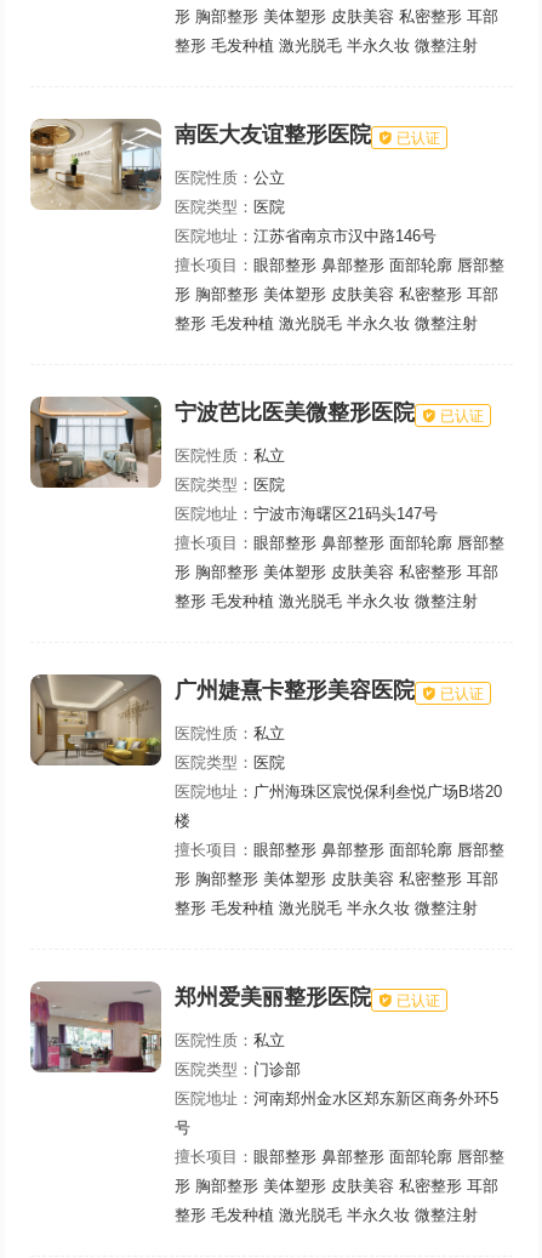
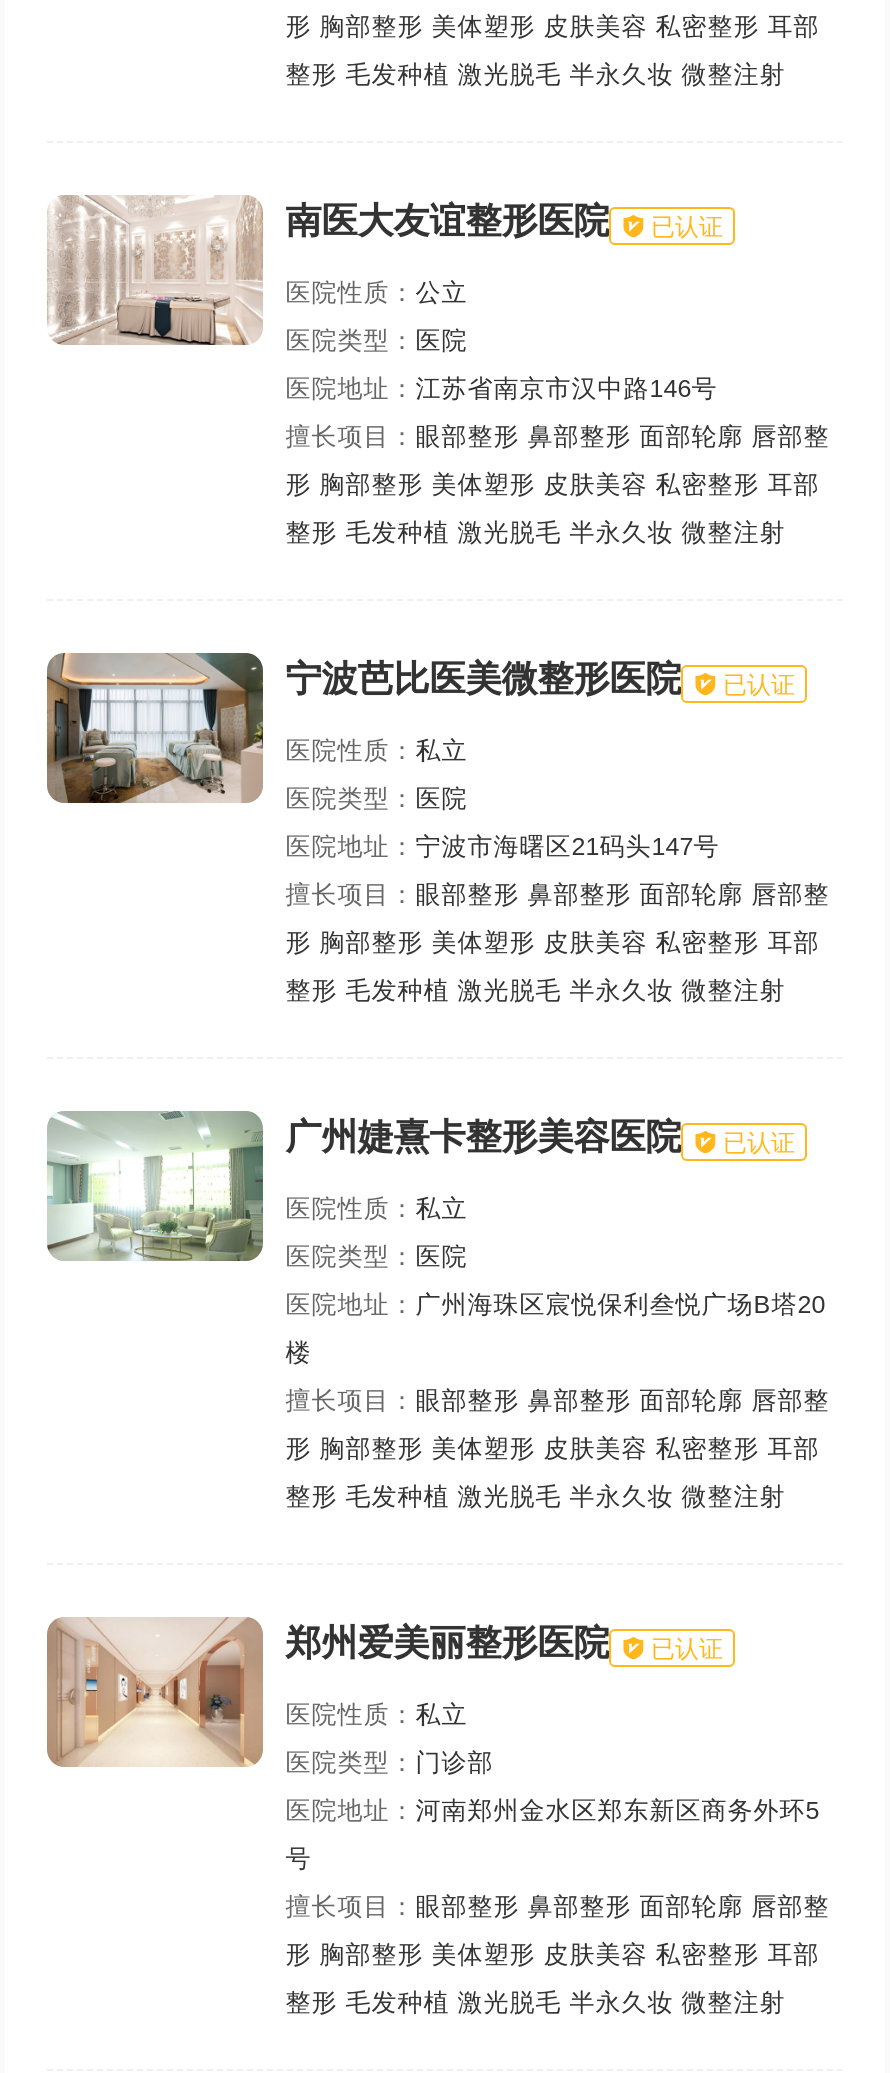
[29,118,162,211] [image] -> [47,195,263,347] [image]
[29,674,161,767] [image] -> [47,1111,263,1263] [image]
[30,981,162,1074] [image] -> [45,1617,265,1767] [image]

